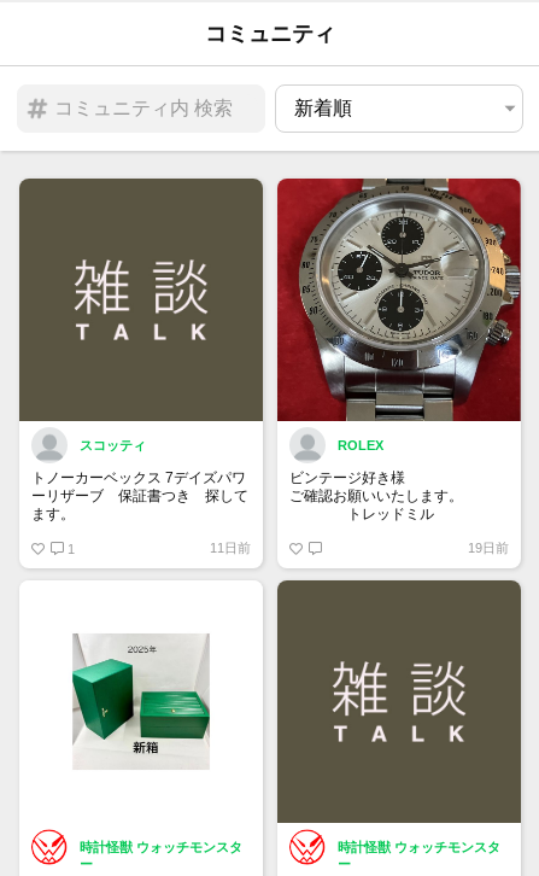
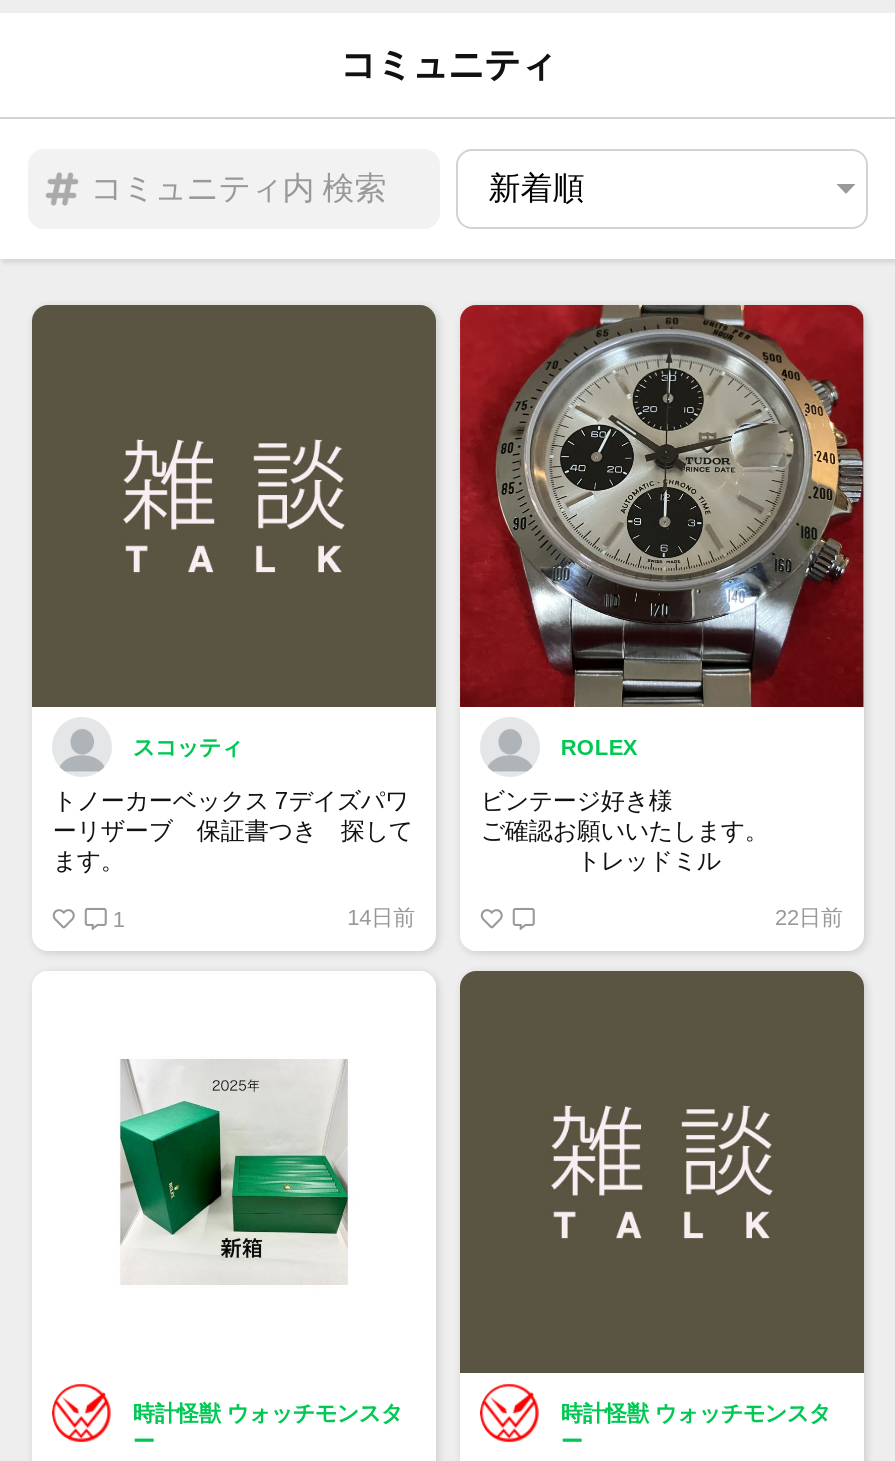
[209,541,250,555] 11日前 -> [347,905,415,929] 14日前
[467,541,508,555] 19日前 -> [775,905,843,929] 22日前

